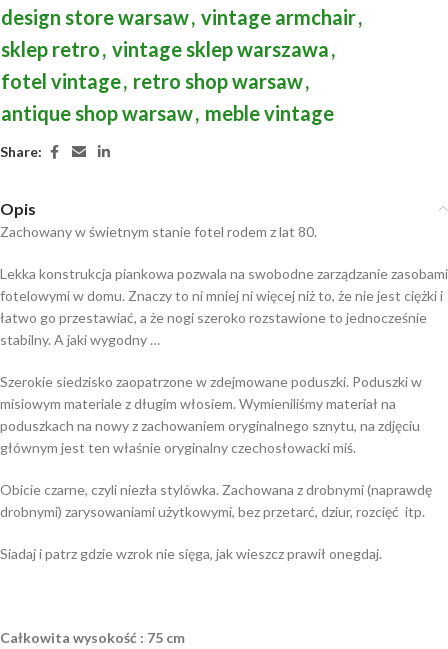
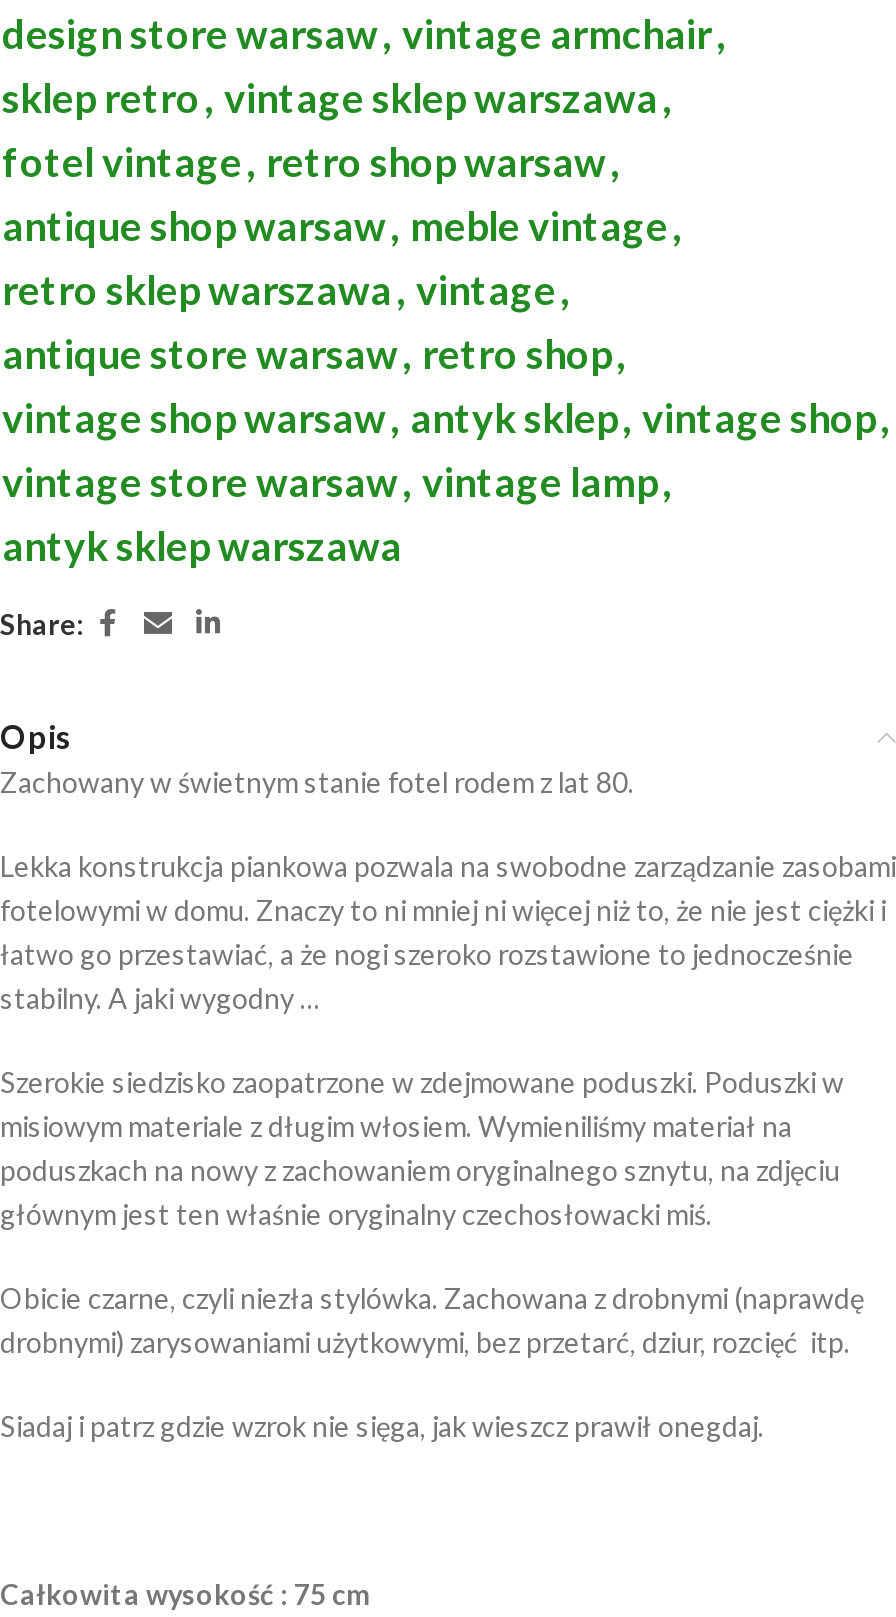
[1,101,334,125] antique shop warsaw , meble vintage -> [2,201,888,569] antique shop warsaw , meble vintage , | retro sklep warszawa , vintage , | antique store warsaw , retro shop , | vintage shop warsaw , antyk sklep , vintage shop , | vintage store warsaw , vintage lamp , | antyk sklep warszawa

